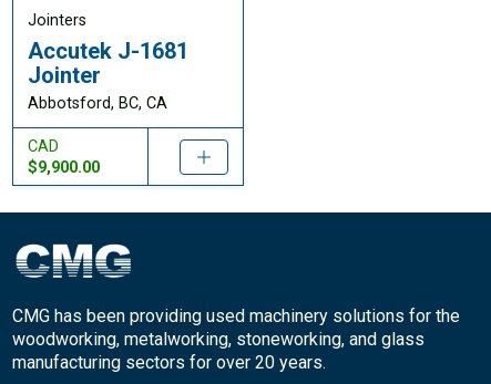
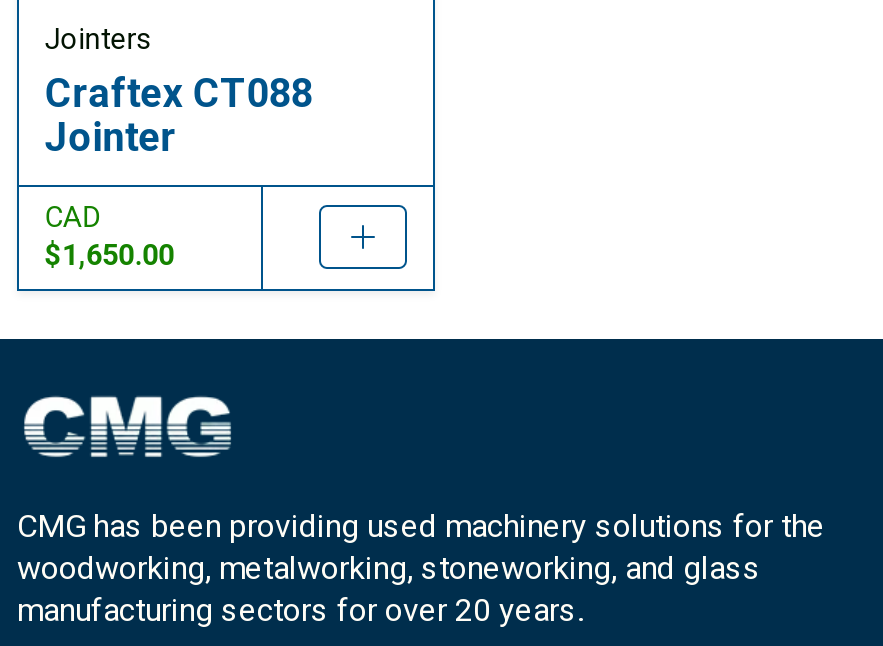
[27,37,188,64] Accutek J-1681 -> [45,69,313,117] Craftex CT088
[27,94,167,112] Abbotsford, BC, CA -> none
[27,158,100,177] $9,900.00 -> [45,240,175,274] $1,650.00

